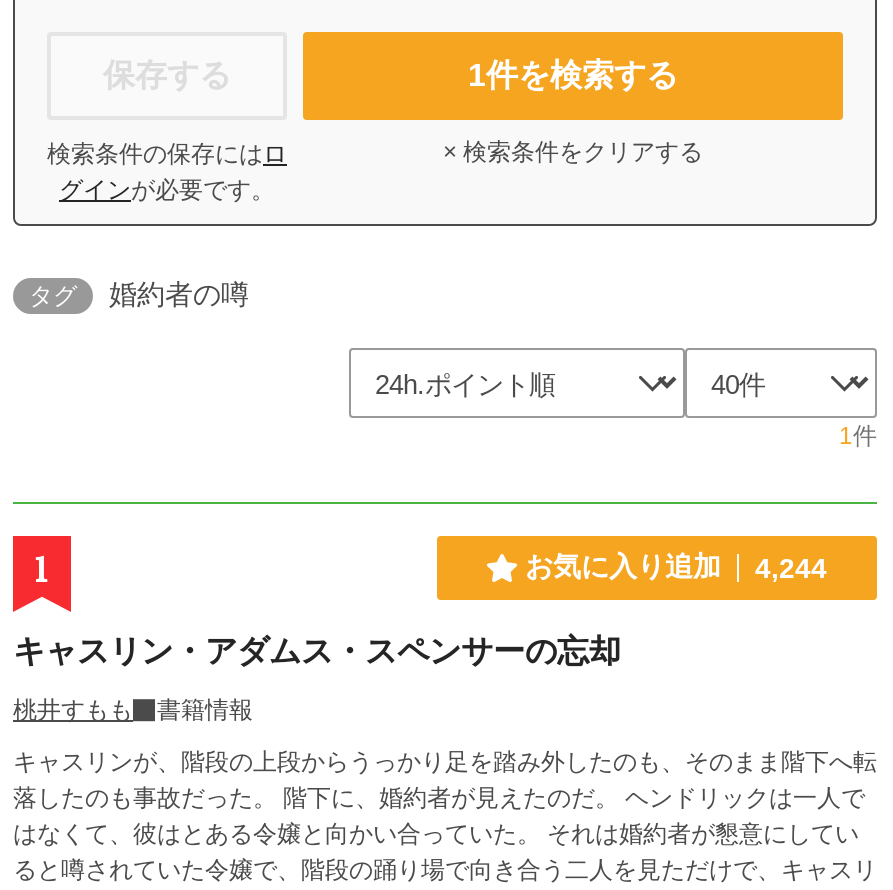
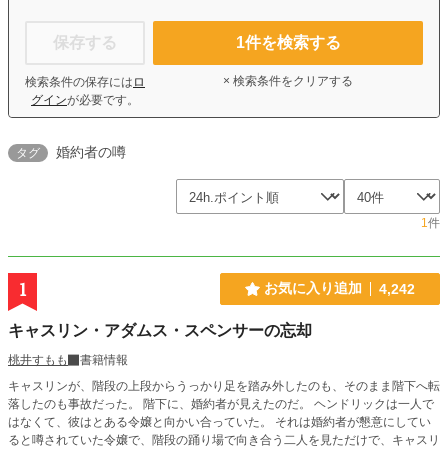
[525,550,827,584] お気に入り追加 4,244 -> [264,280,415,297] お気に入り追加 4,242

